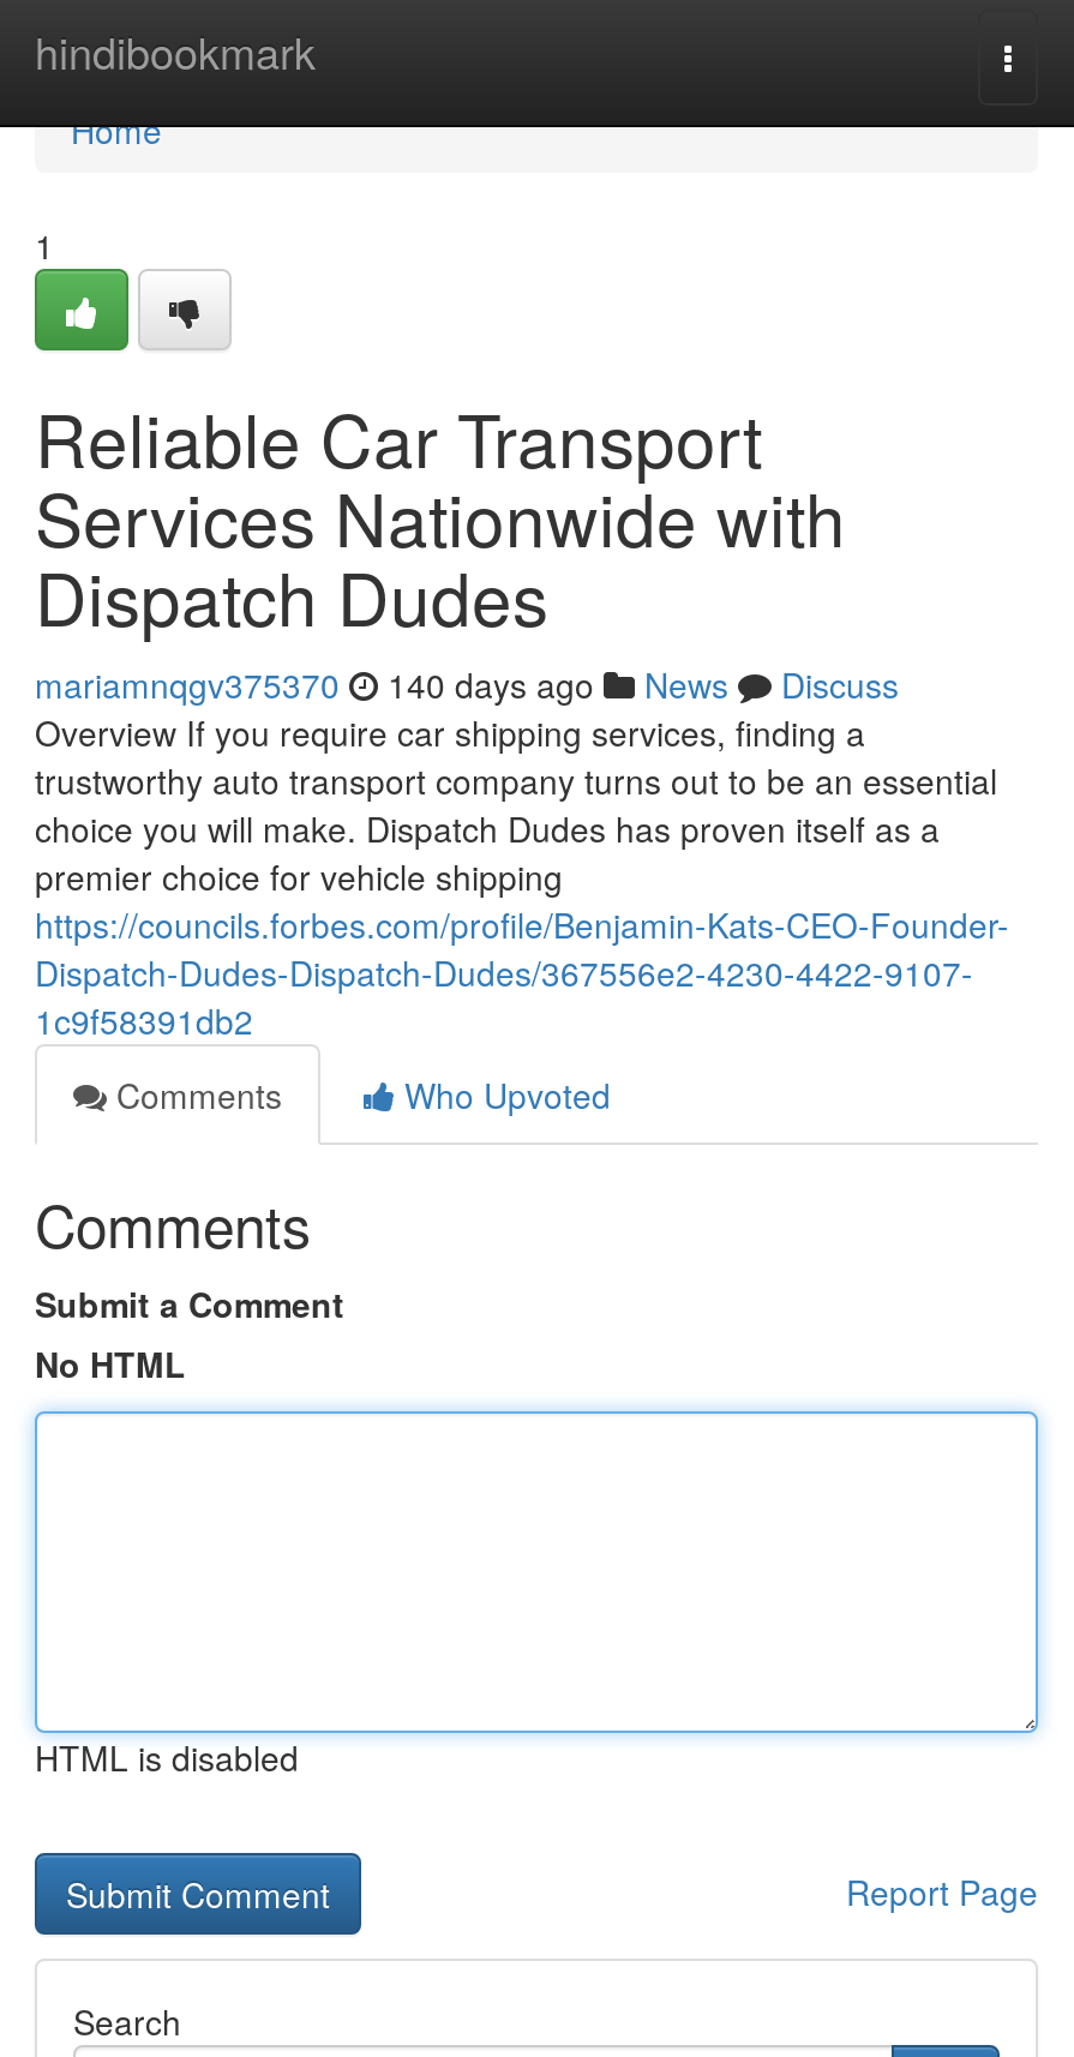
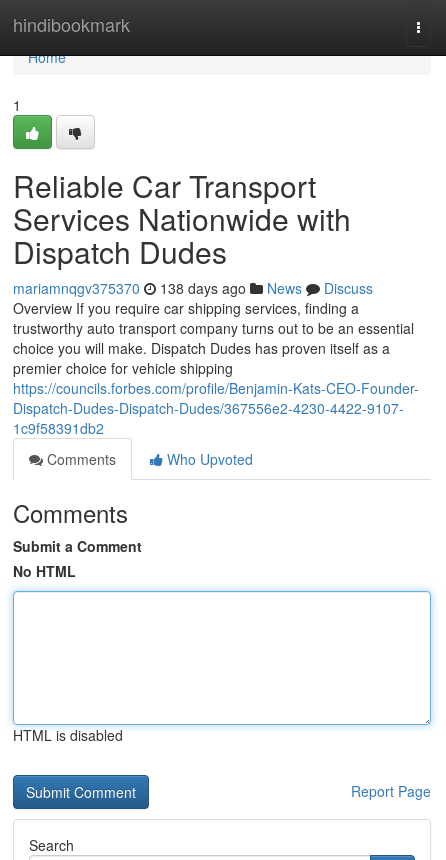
[35,660,899,708] mariamnqgv375370 140 days ago News Discuss -> [13,278,373,298] mariamnqgv375370 138 days ago News Discuss

